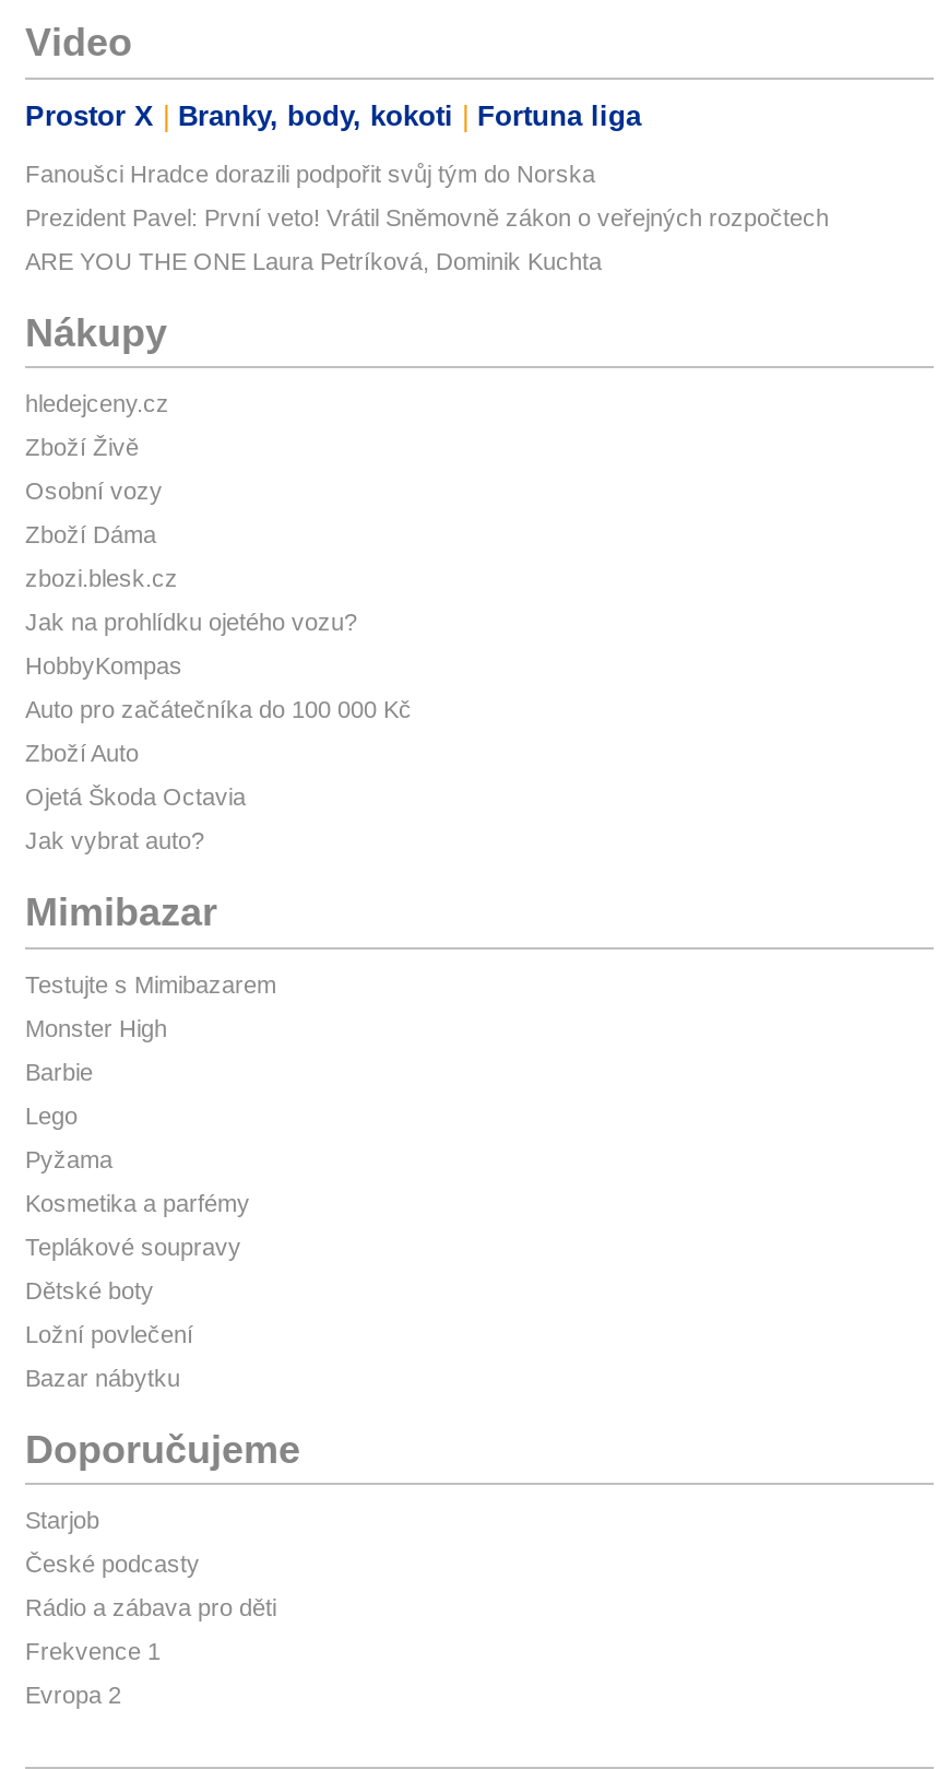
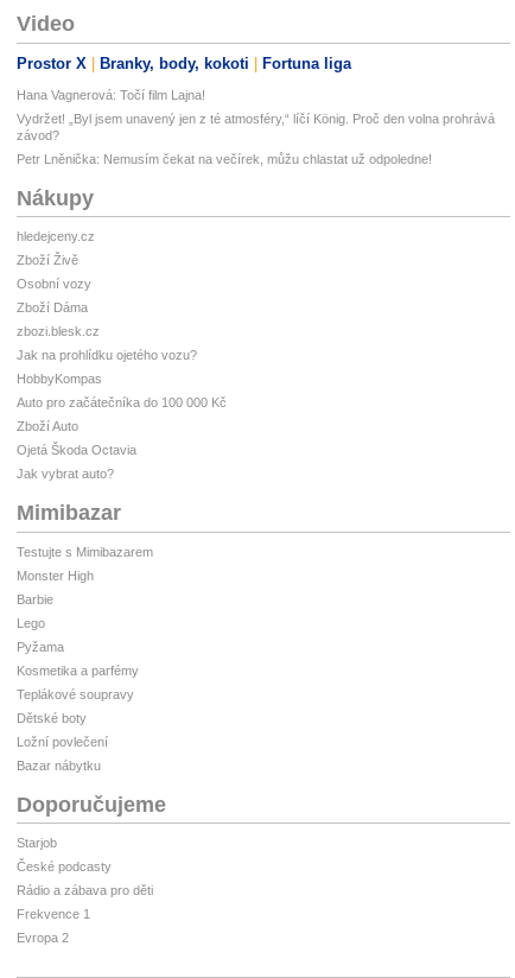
[25,160,595,187] Fanoušci Hradce dorazili podpořit svůj tým do Norska -> [17,88,205,102] Hana Vagnerová: Točí film Lajna!
[25,204,829,230] Prezident Pavel: První veto! Vrátil Sněmovně zákon o veřejných rozpočtech -> [17,111,495,142] Vydržet! „Byl jsem unavený jen z té atmosféry,“ líčí König. Proč den volna prohrává | závod?
[25,248,602,274] ARE YOU THE ONE Laura Petríková, Dominik Kuchta -> [17,152,432,166] Petr Lněnička: Nemusím čekat na večírek, můžu chlastat už odpoledne!

